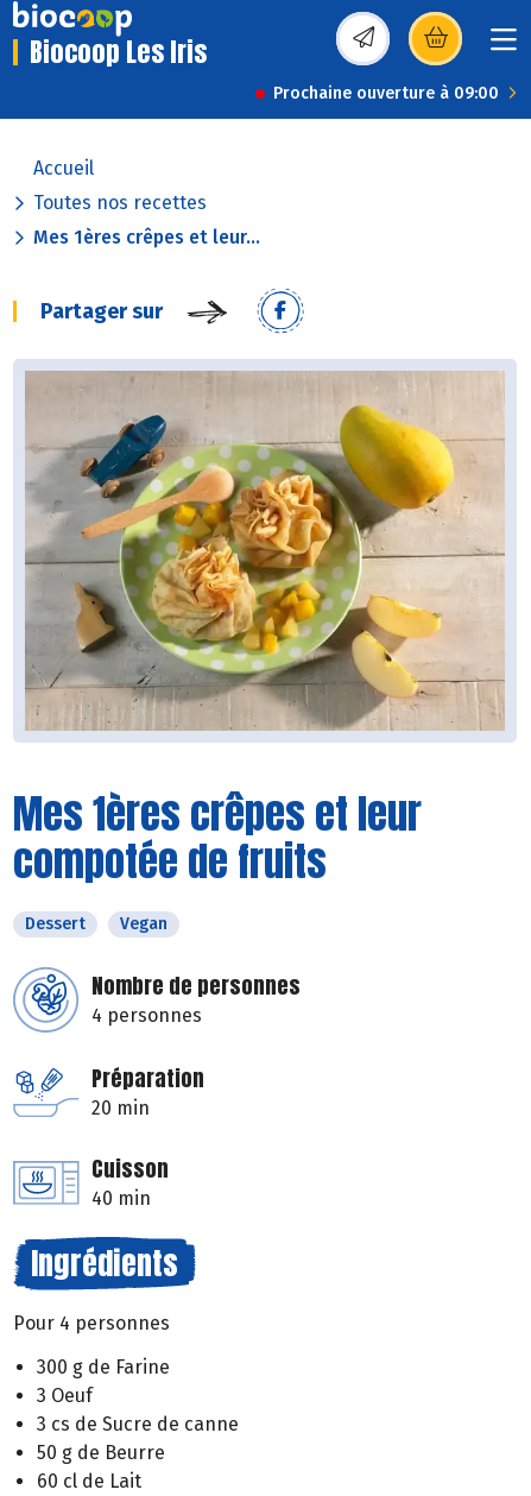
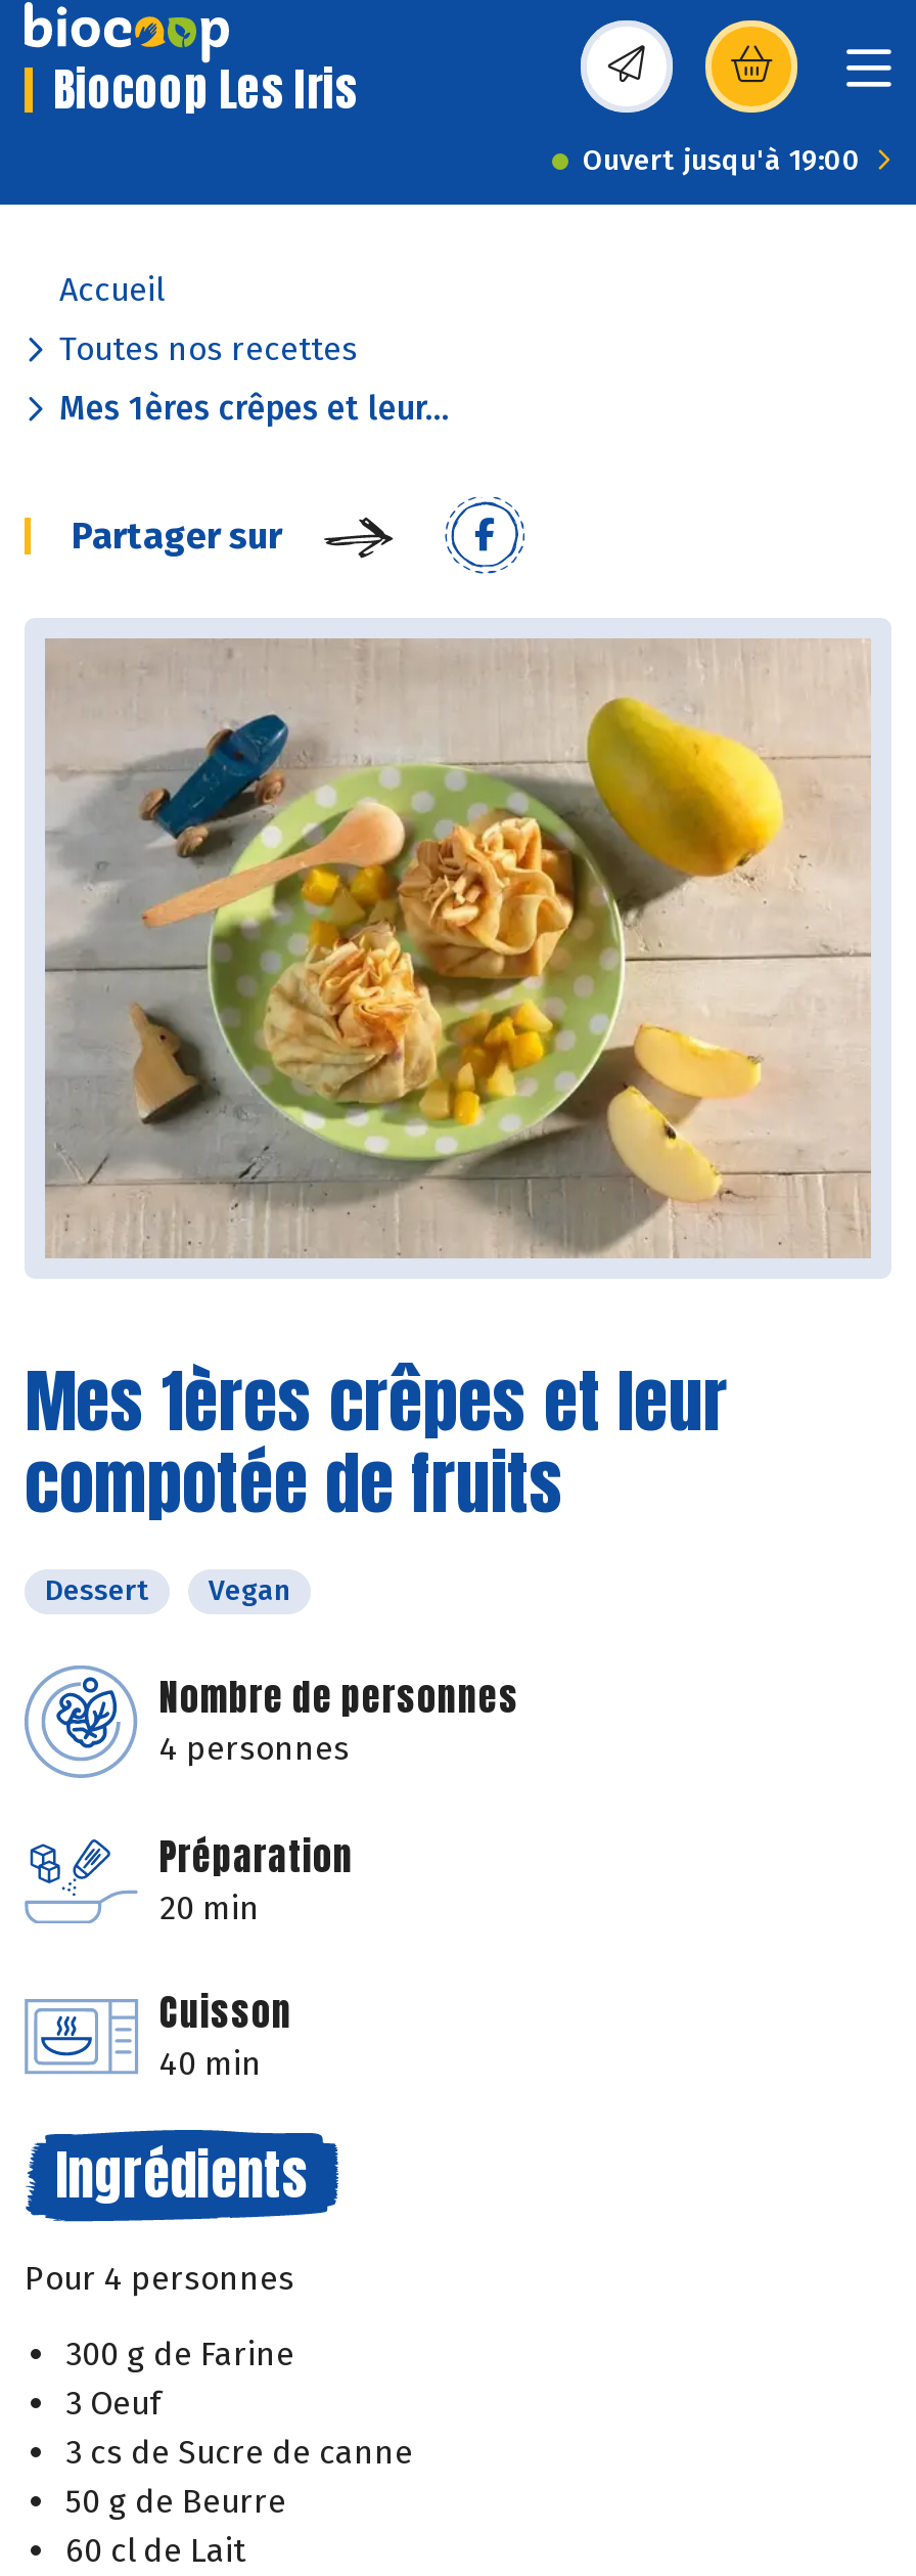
[273,83,499,103] Prochaine ouverture à 09:00 -> [583,143,861,178] Ouvert jusqu'à 19:00

